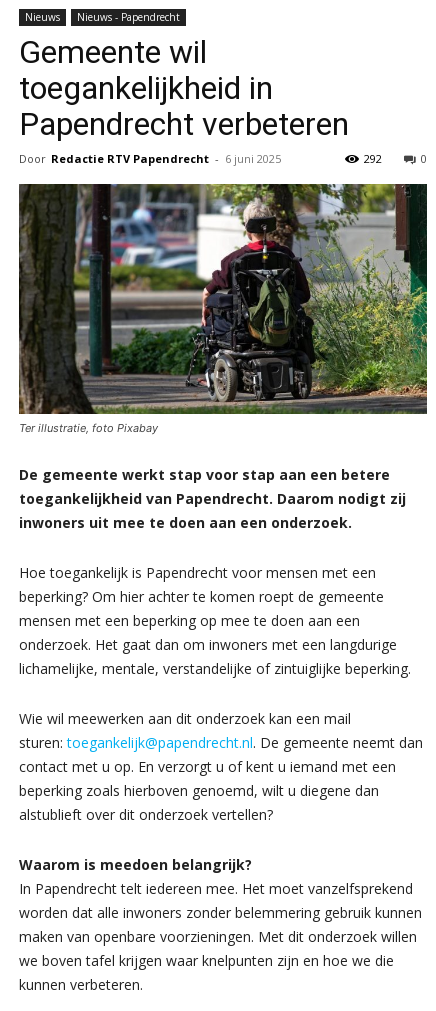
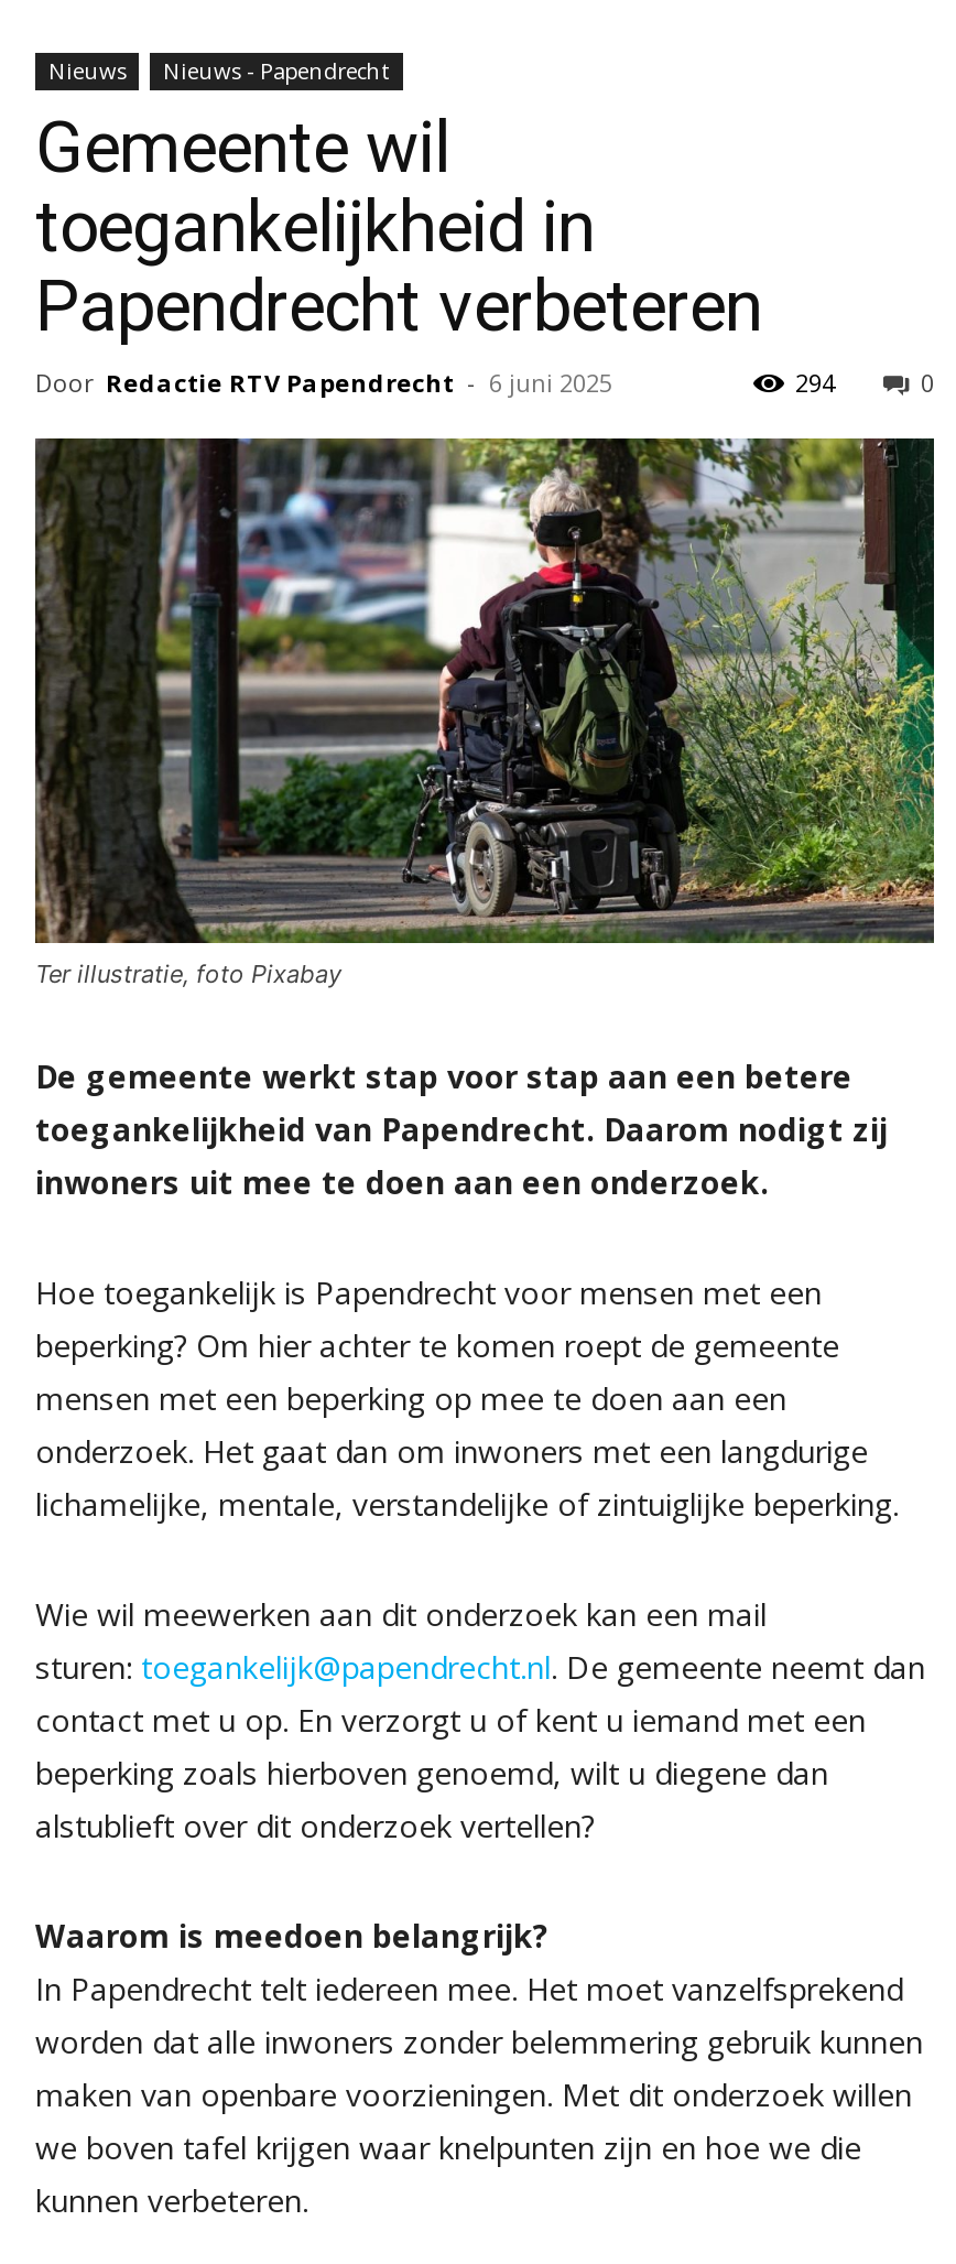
[364,151,382,166] 292 -> [795,366,835,399] 294

